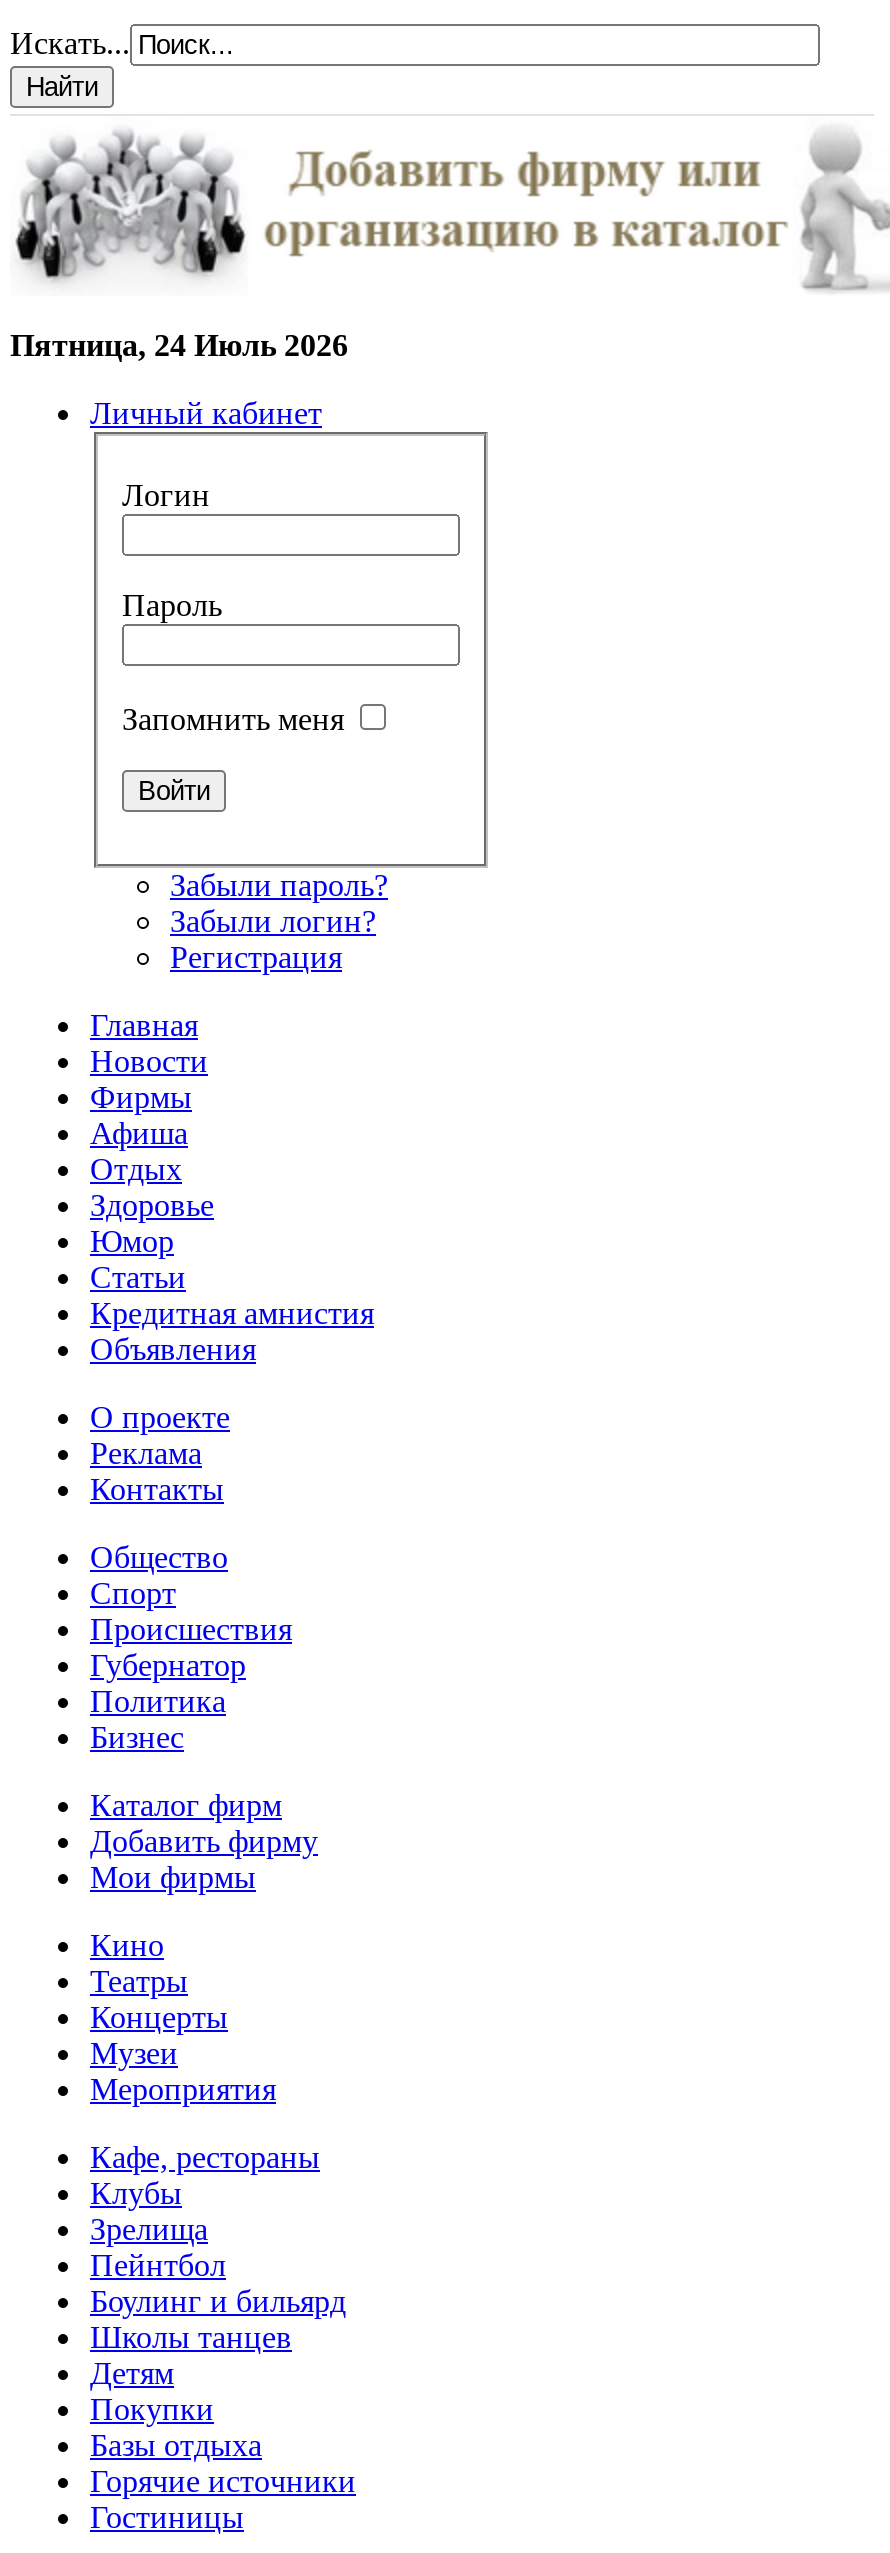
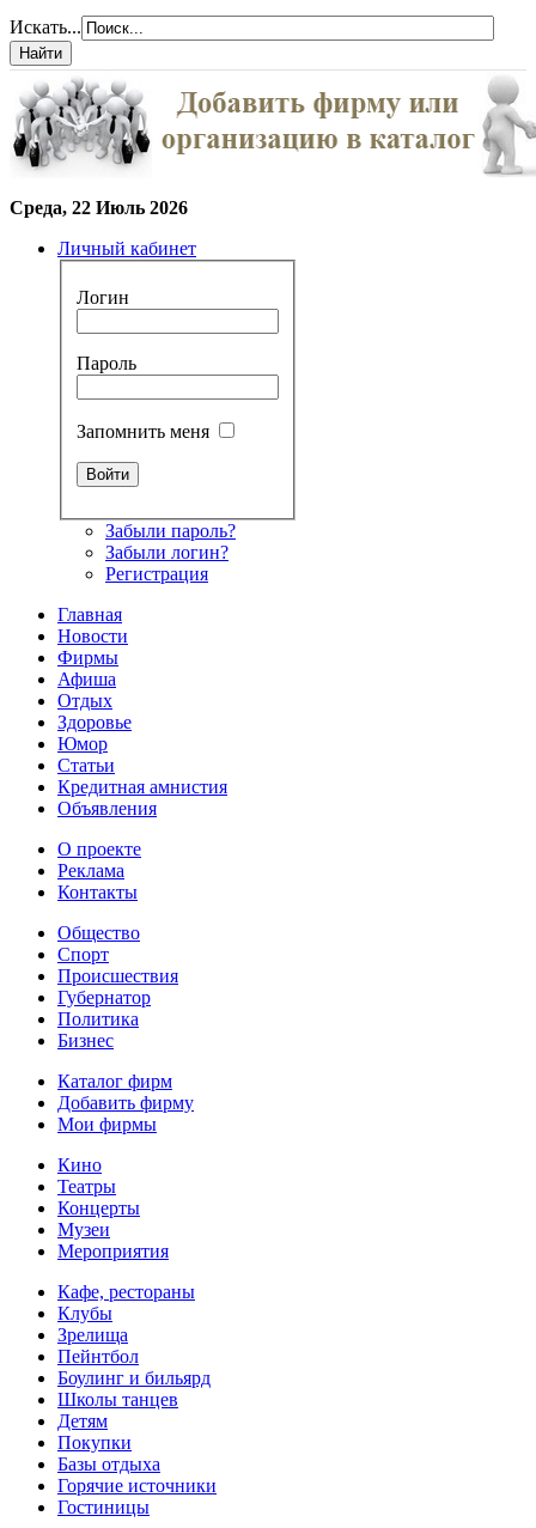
[10,328,348,362] Пятница, 24 Июль 2026 -> [10,197,188,218] Среда, 22 Июль 2026

